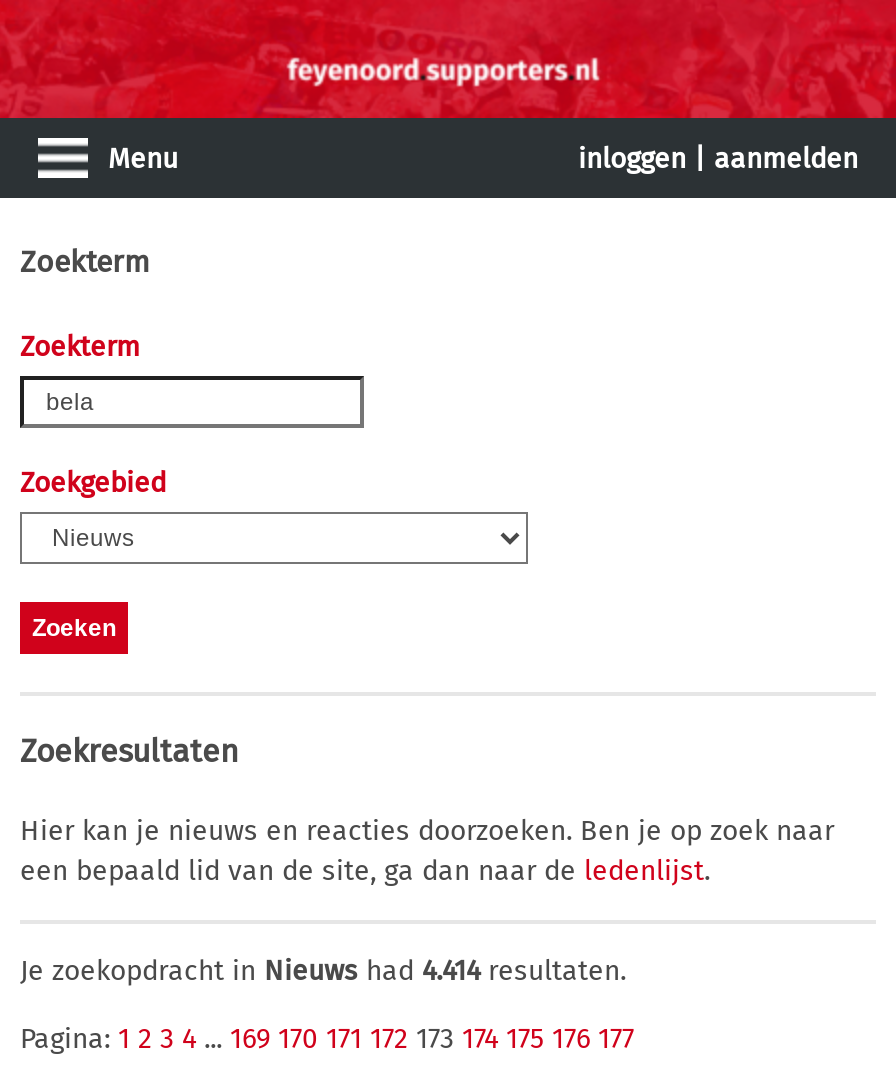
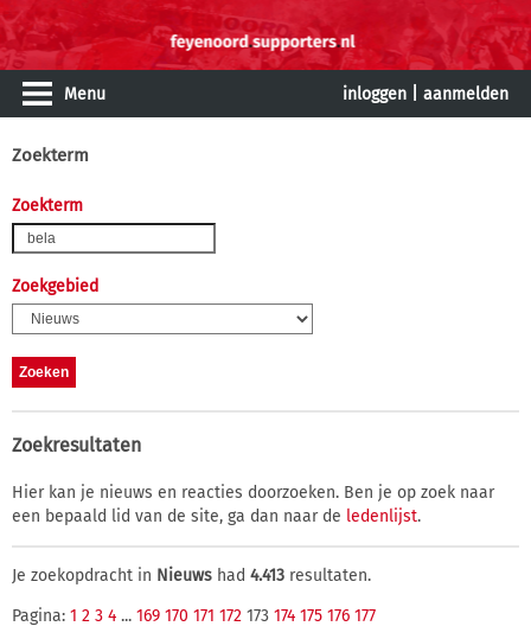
[20,954,626,988] Je zoekopdracht in Nieuws had 4.414 resultaten. -> [12,565,371,586] Je zoekopdracht in Nieuws had 4.413 resultaten.

